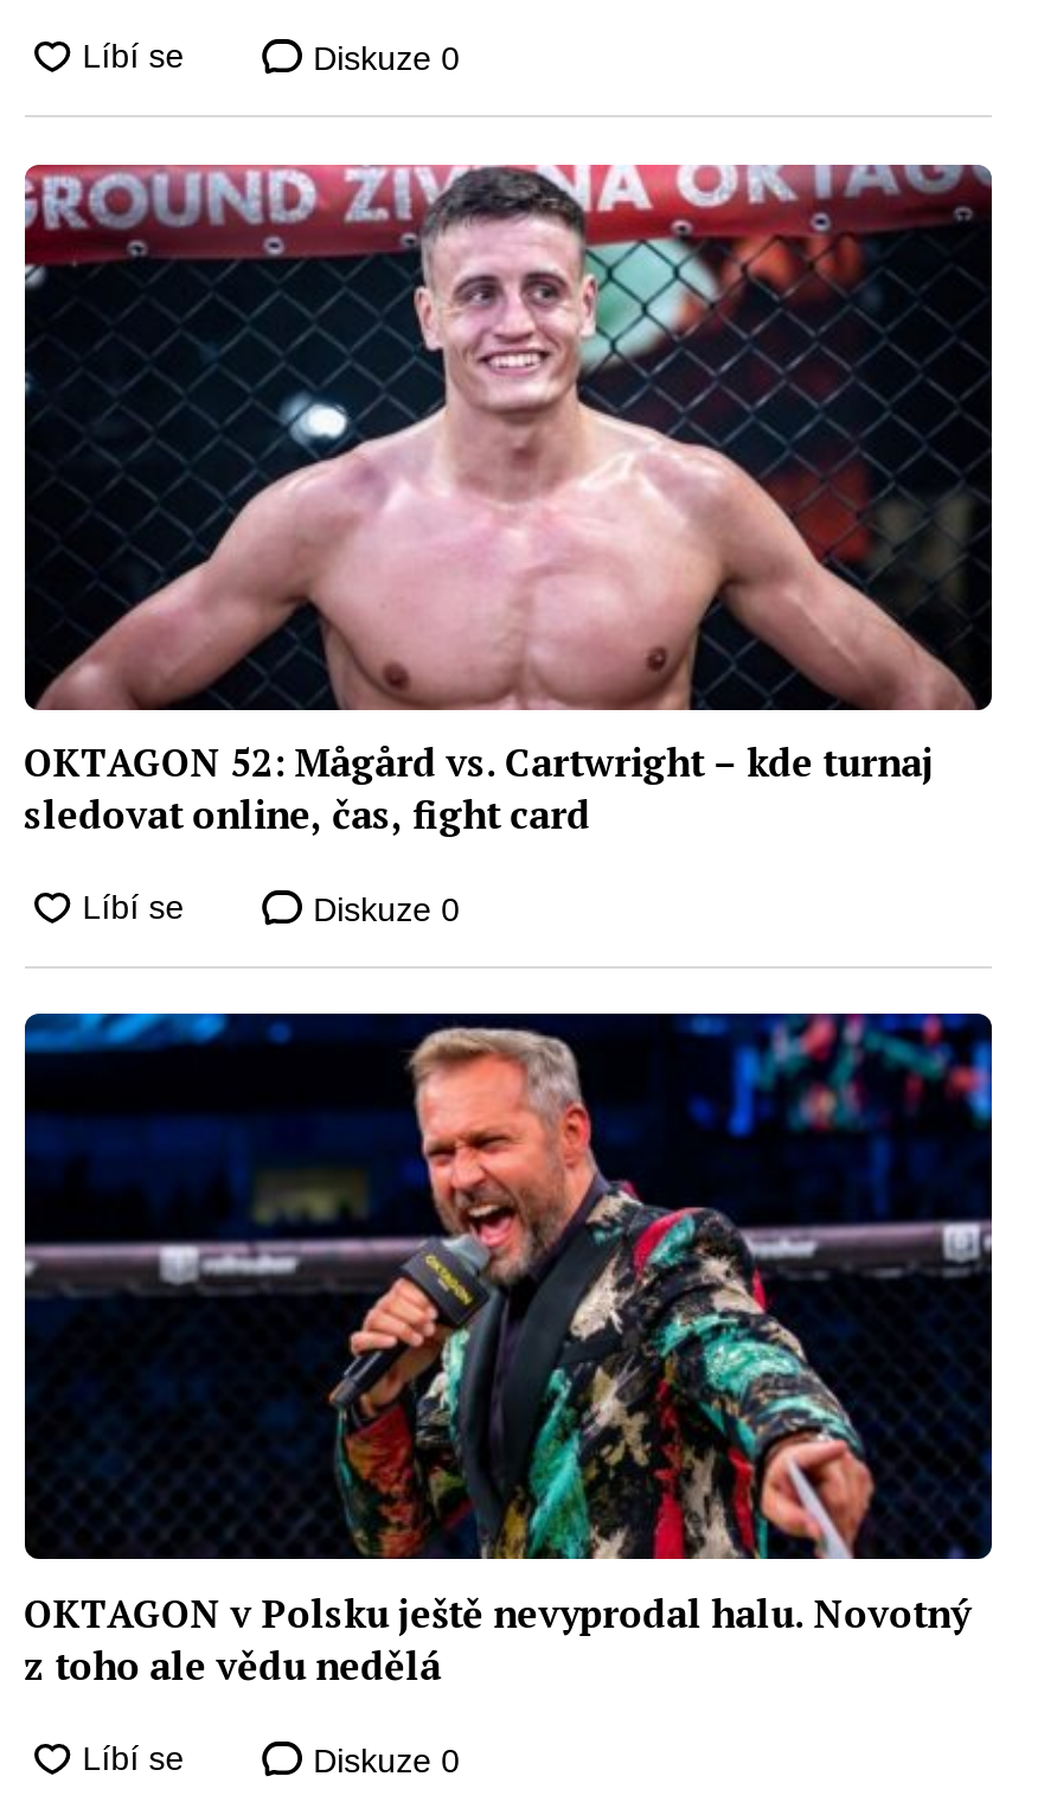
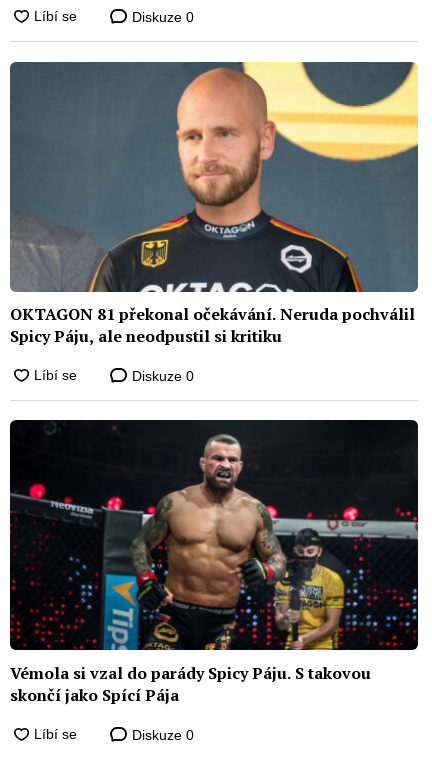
[24,162,994,840] [image] | OKTAGON 52: Mågård vs. Cartwright – kde turnaj | sledovat online, čas, fight card -> [9,61,419,347] [image] | OKTAGON 81 překonal očekávání. Neruda pochválil | Spicy Páju, ale neodpustil si kritiku
[23,1011,994,1691] [image] | OKTAGON v Polsku ještě nevyprodal halu. Novotný | z toho ale vědu nedělá -> [9,419,419,706] [image] | Vémola si vzal do parády Spicy Páju. S takovou | skončí jako Spící Pája

